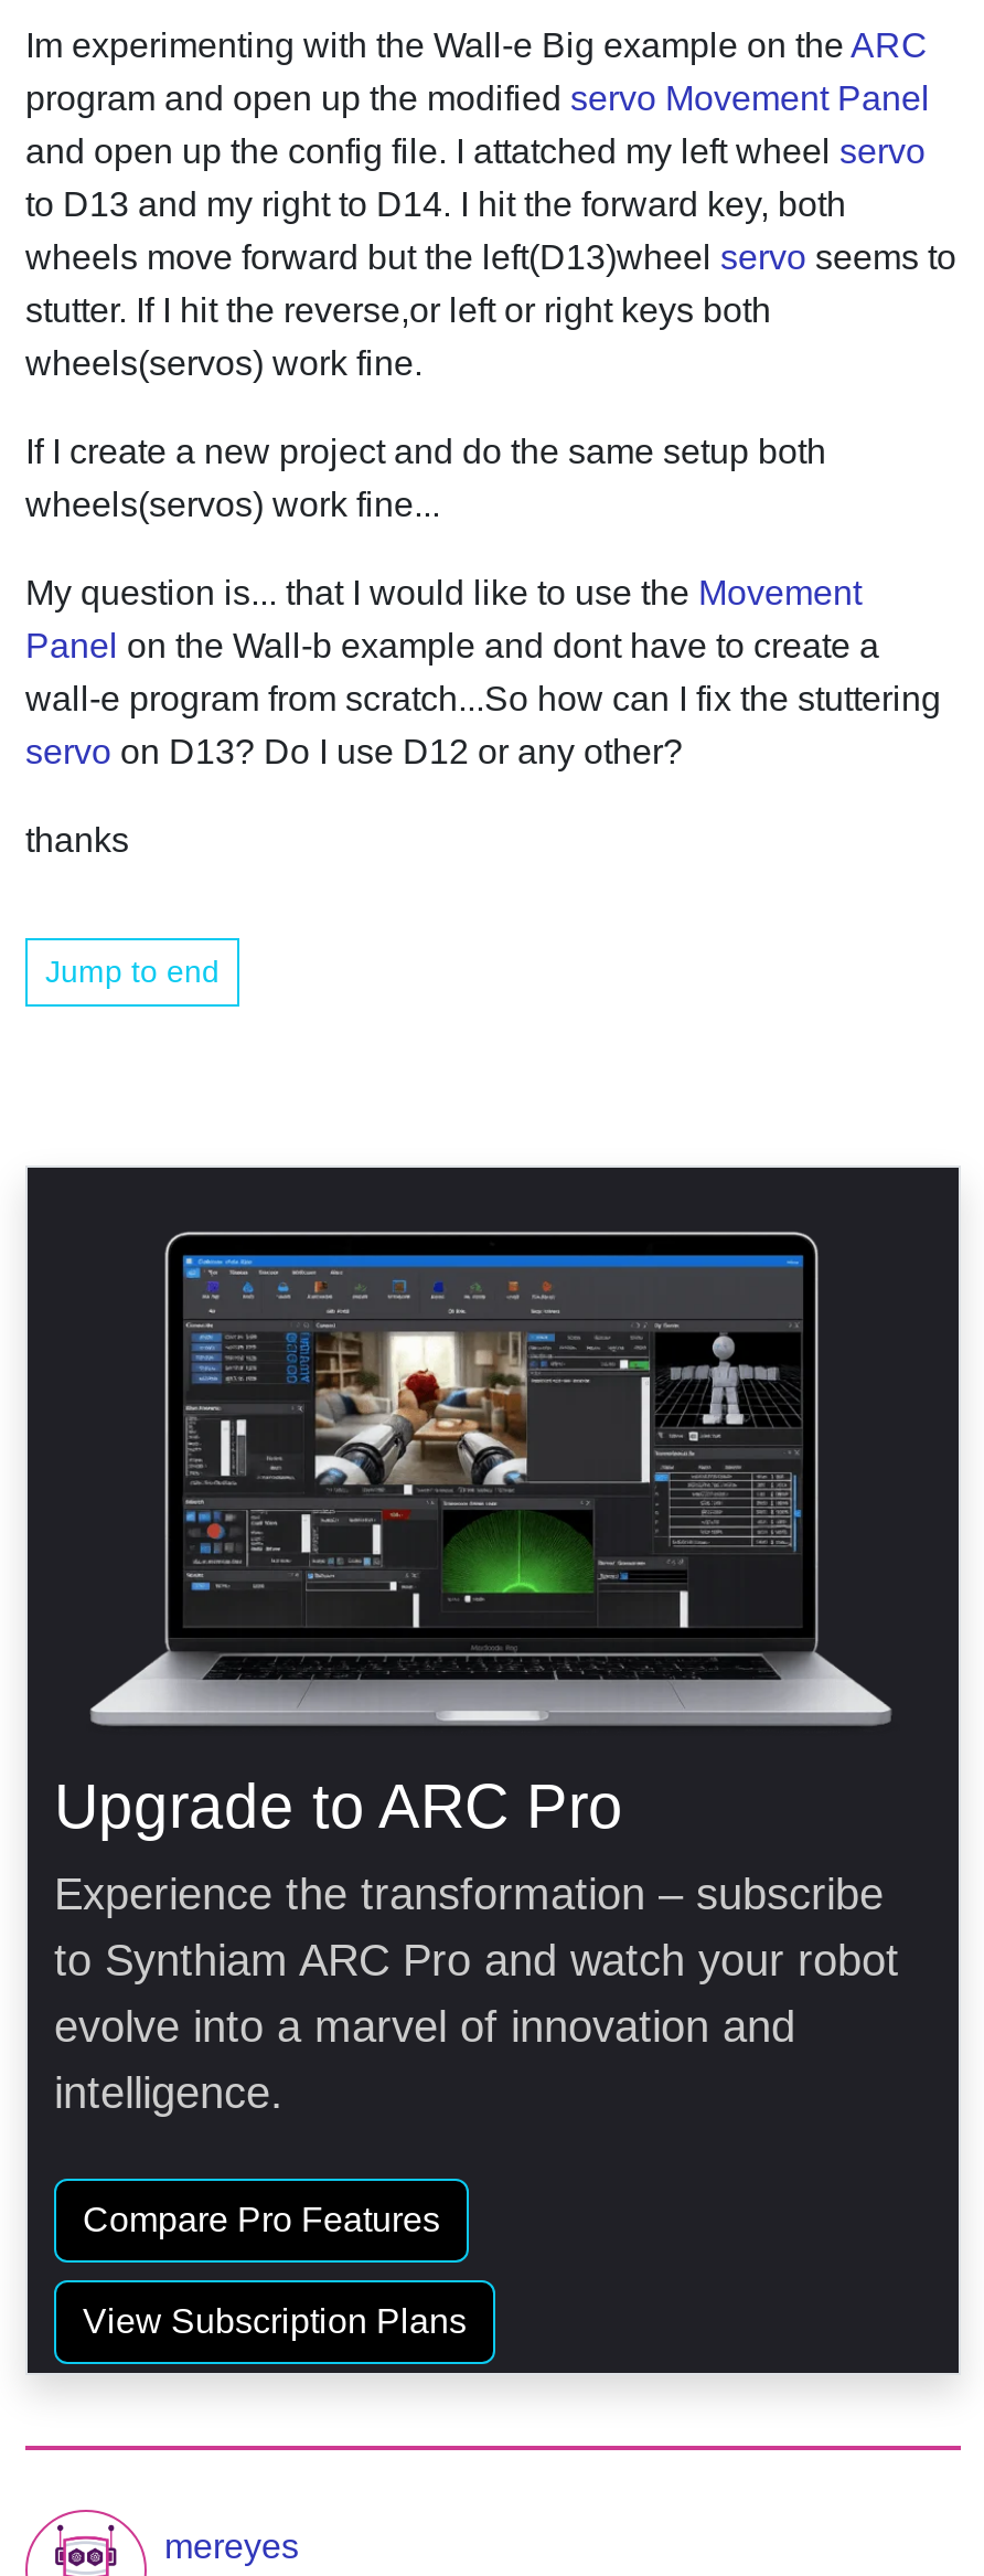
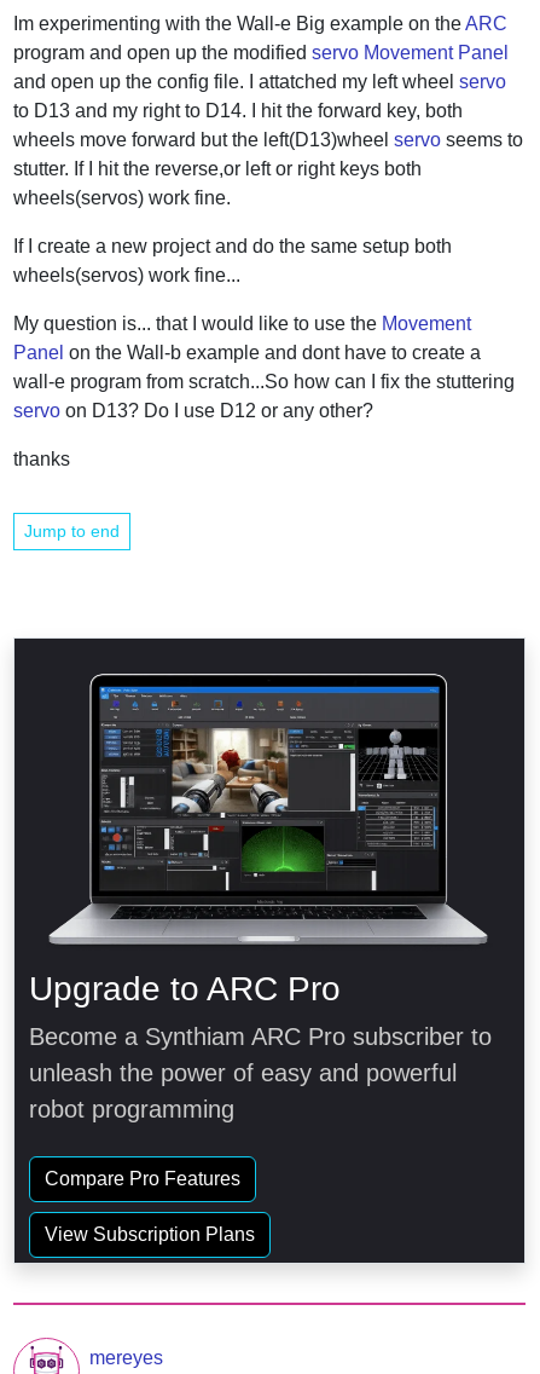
[54,1870,899,2118] Experience the transformation – subscribe | to Synthiam ARC Pro and watch your robot | evolve into a marvel of innovation and | intelligence. -> [29,1024,492,1123] Become a Synthiam ARC Pro subscriber to | unleash the power of easy and powerful | robot programming

